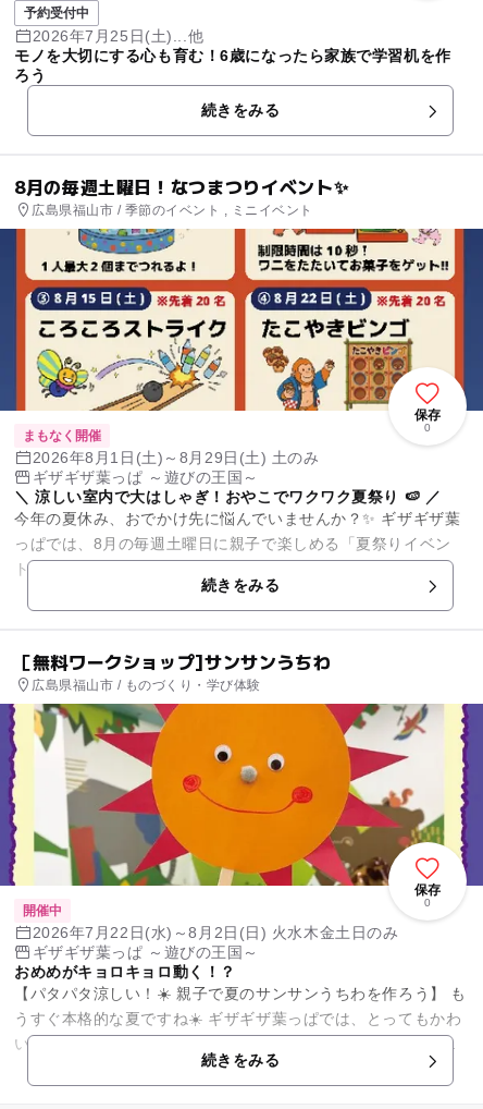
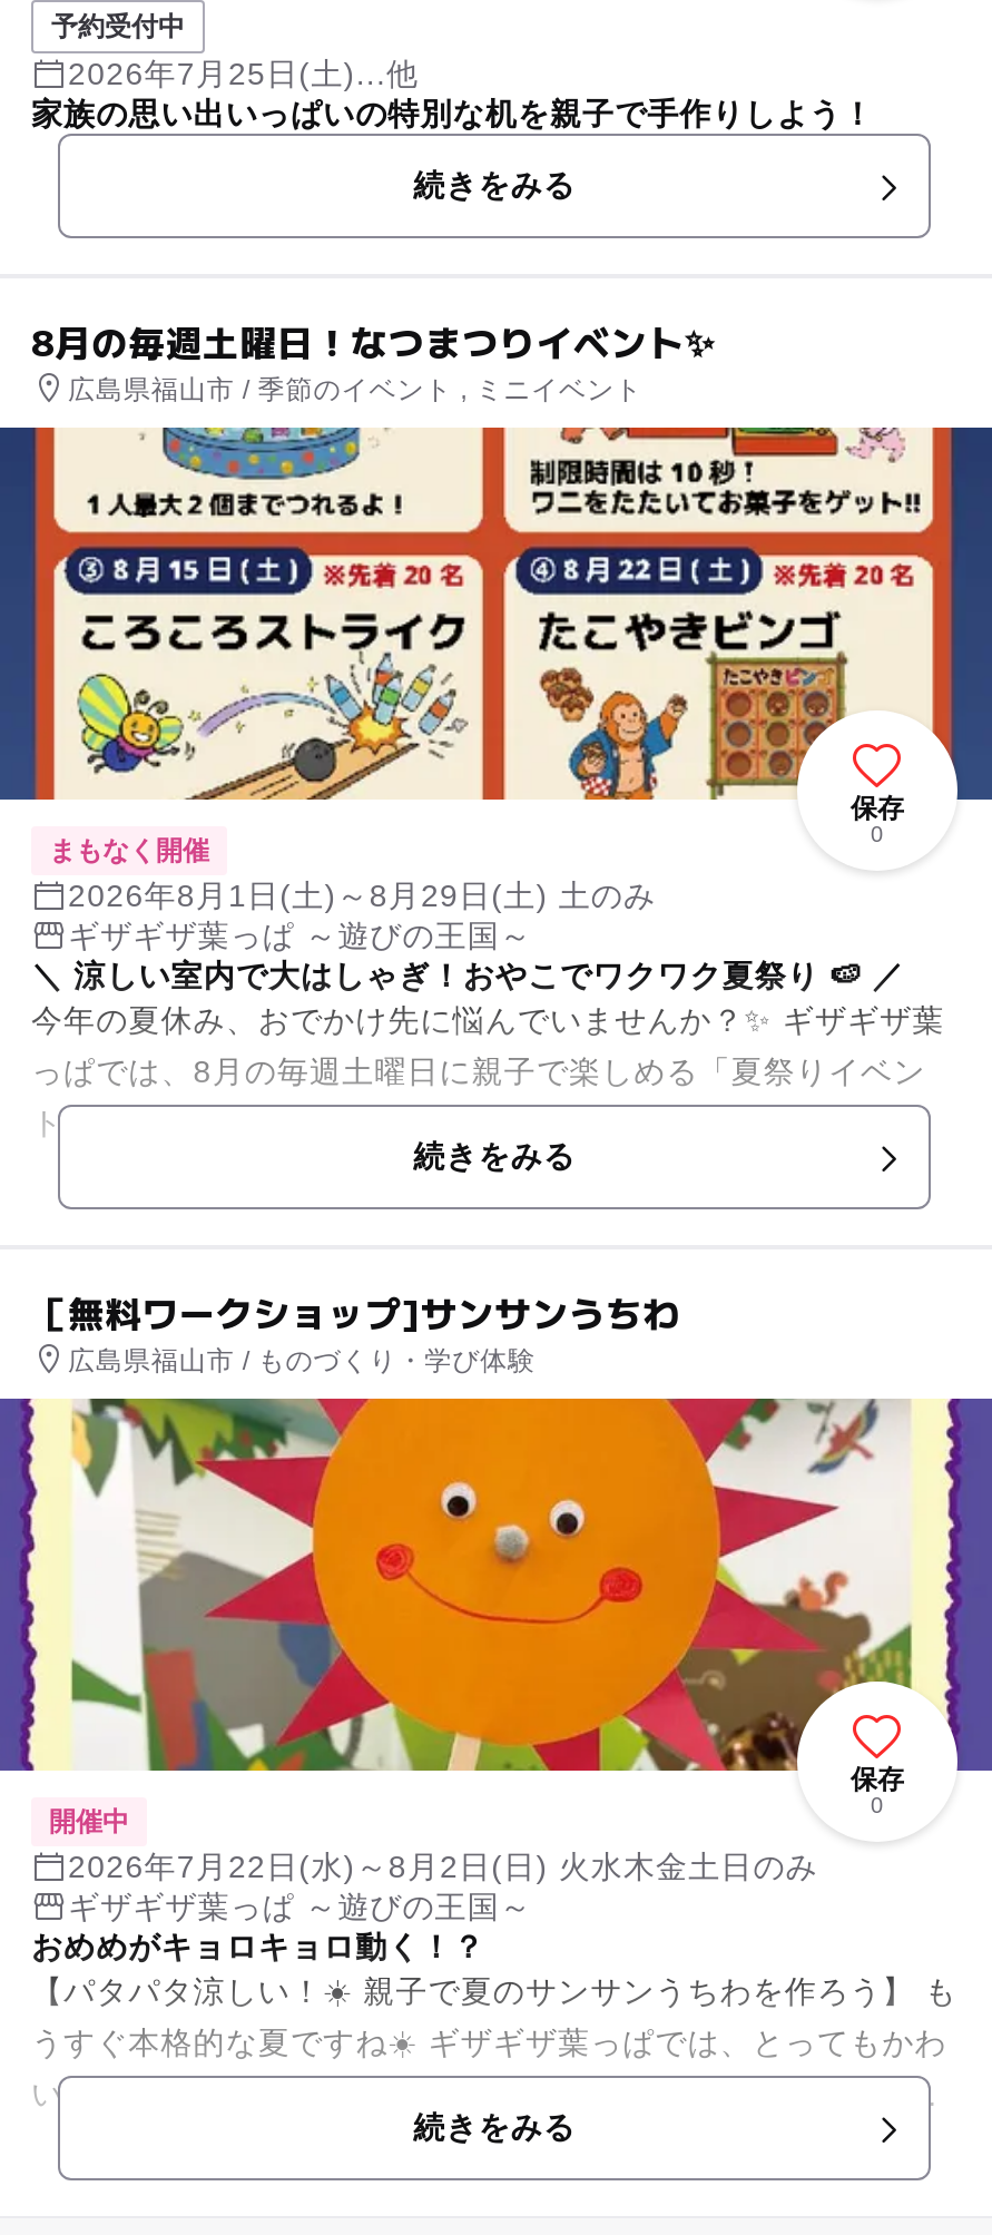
[14,47,451,84] モノを大切にする心も育む！6歳になったら家族で学習机を作 | ろう -> [31,96,874,131] 家族の思い出いっぱいの特別な机を親子で手作りしよう！

